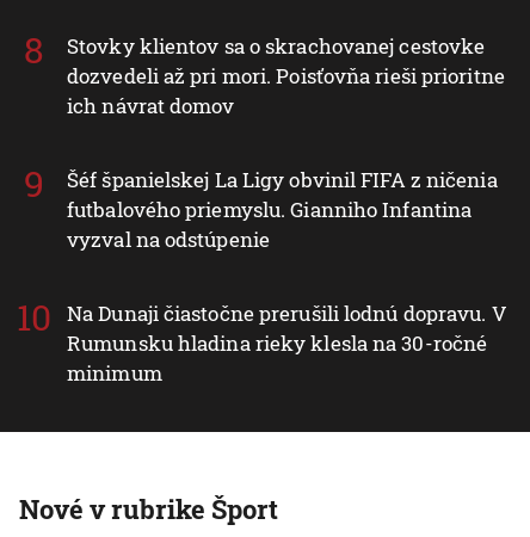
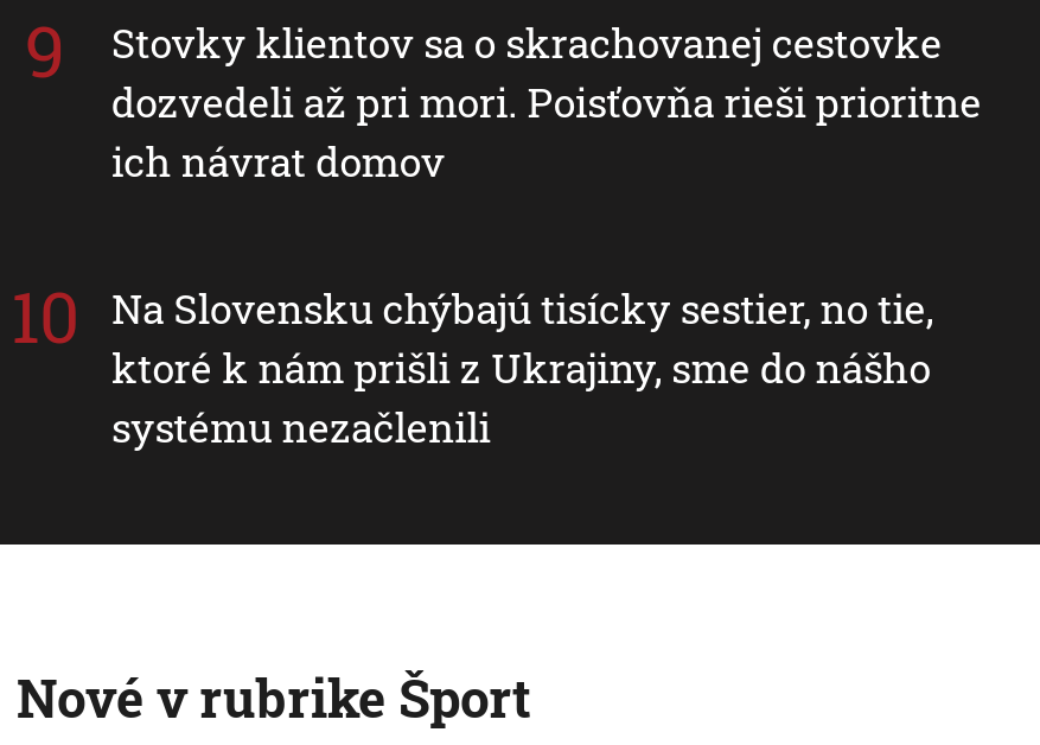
[67,165,507,386] Šéf španielskej La Ligy obvinil FIFA z ničenia | futbalového priemyslu. Gianniho Infantina | vyzval na odstúpenie | Na Dunaji čiastočne prerušili lodnú dopravu. V | Rumunsku hladina rieky klesla na 30-ročné | minimum -> [111,280,933,453] Na Slovensku chýbajú tisícky sestier, no tie, | ktoré k nám prišli z Ukrajiny, sme do nášho | systému nezačlenili

